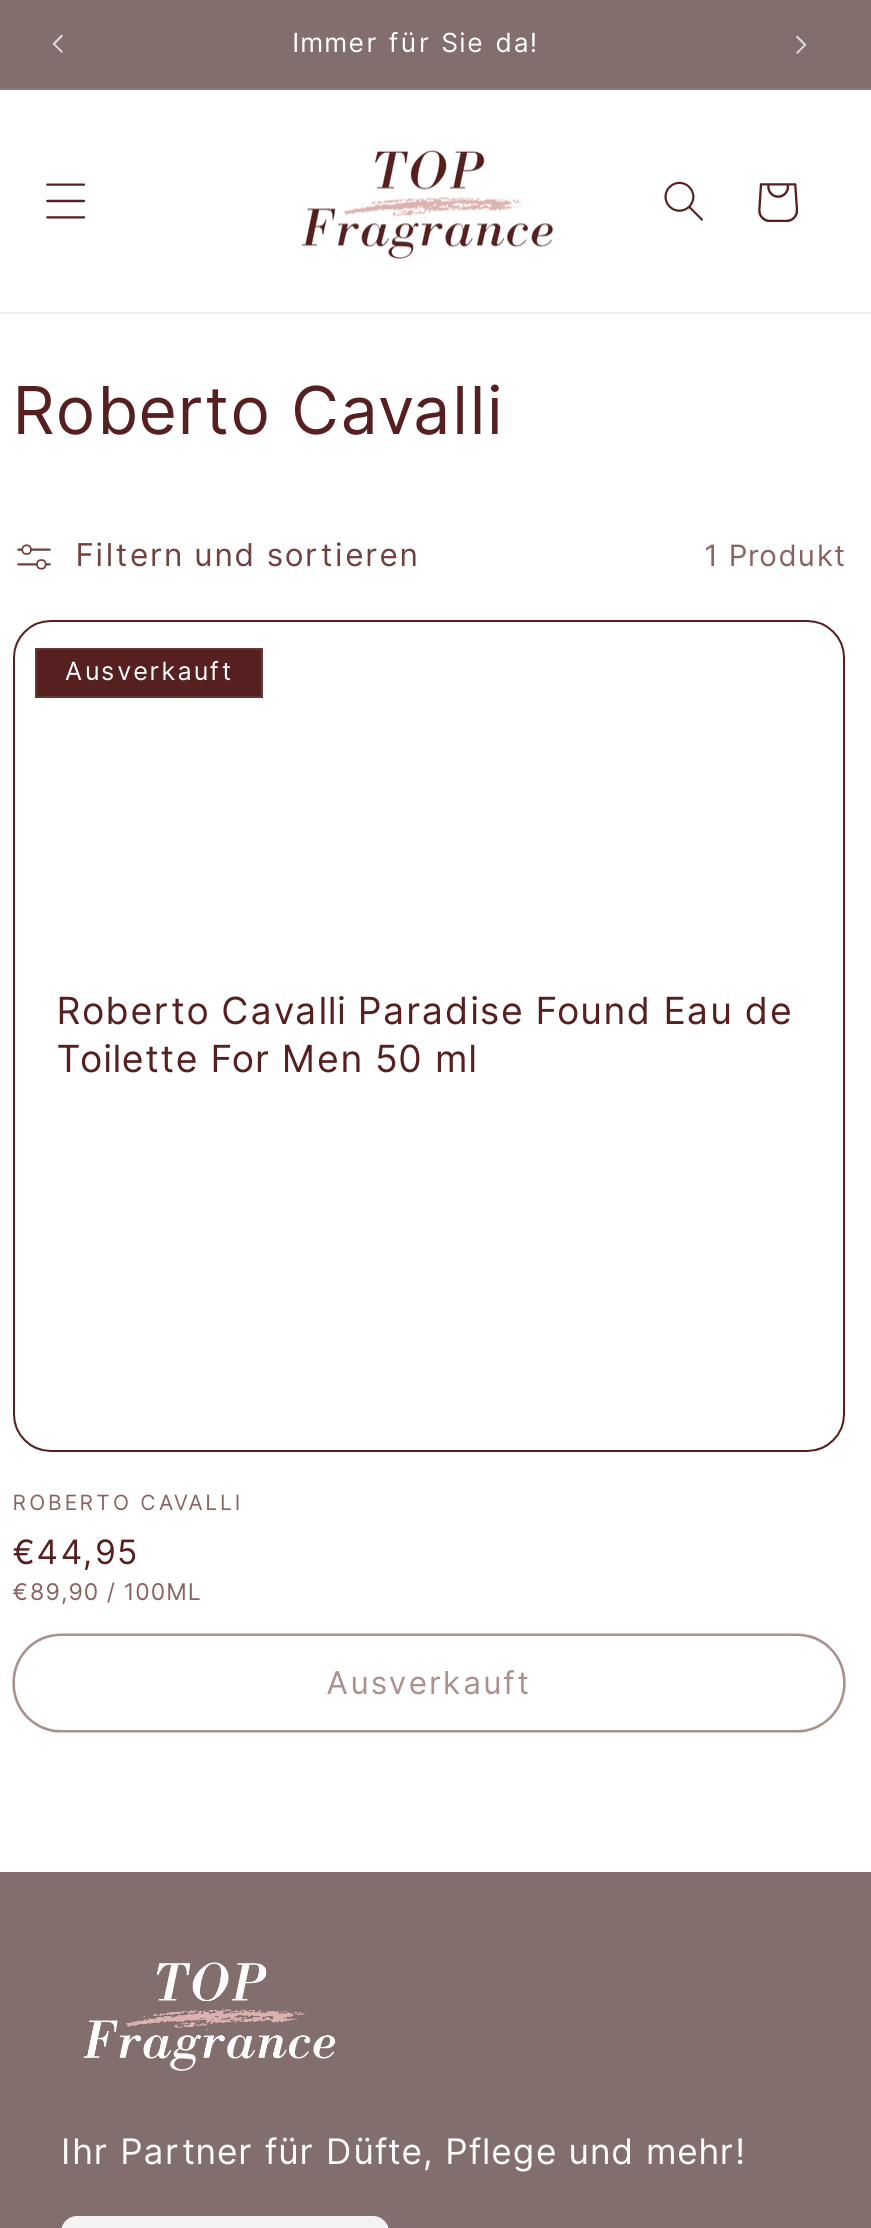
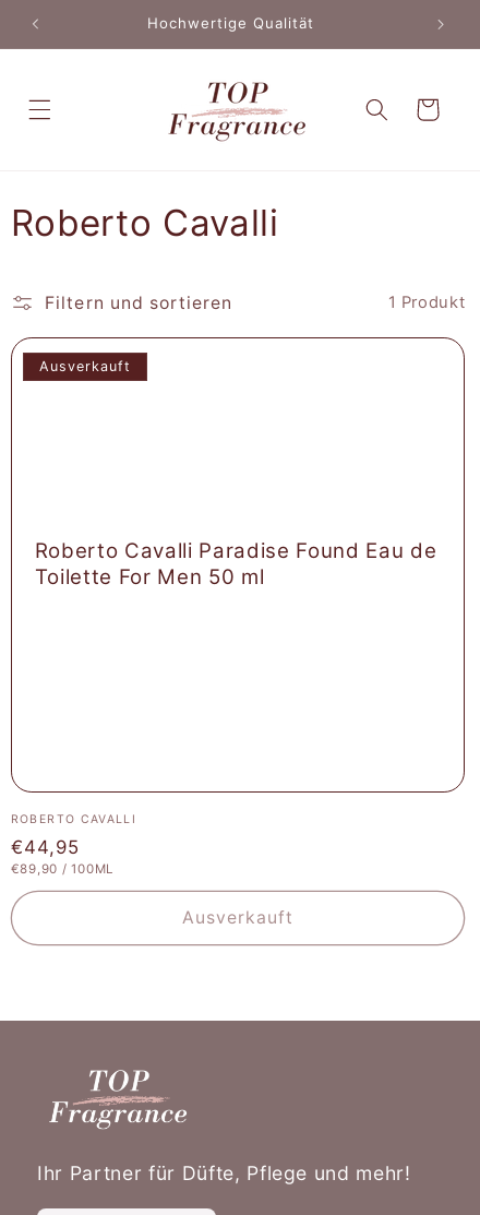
[292,25,540,57] Immer für Sie da! -> [147,14,315,31] Hochwertige Qualität

